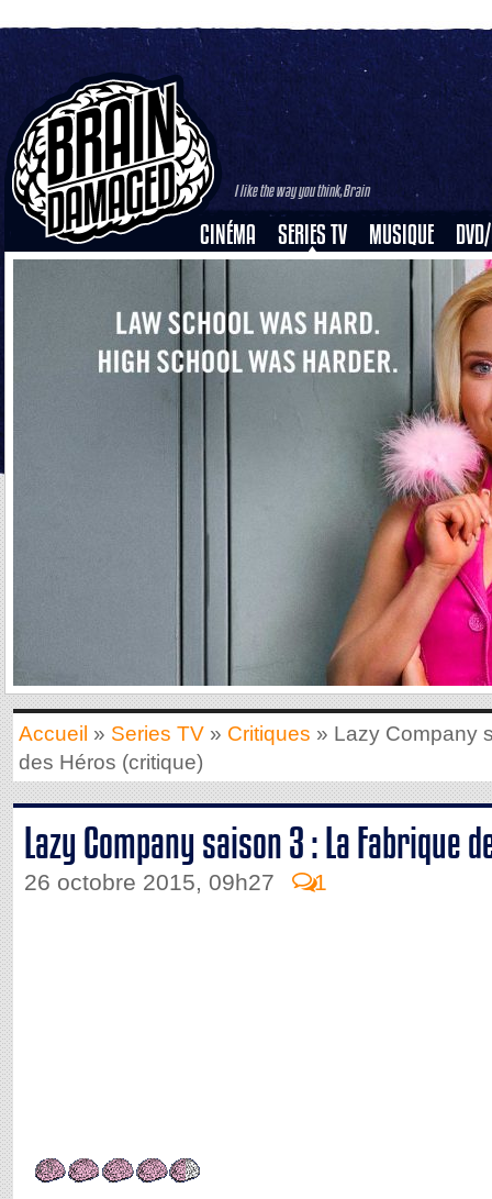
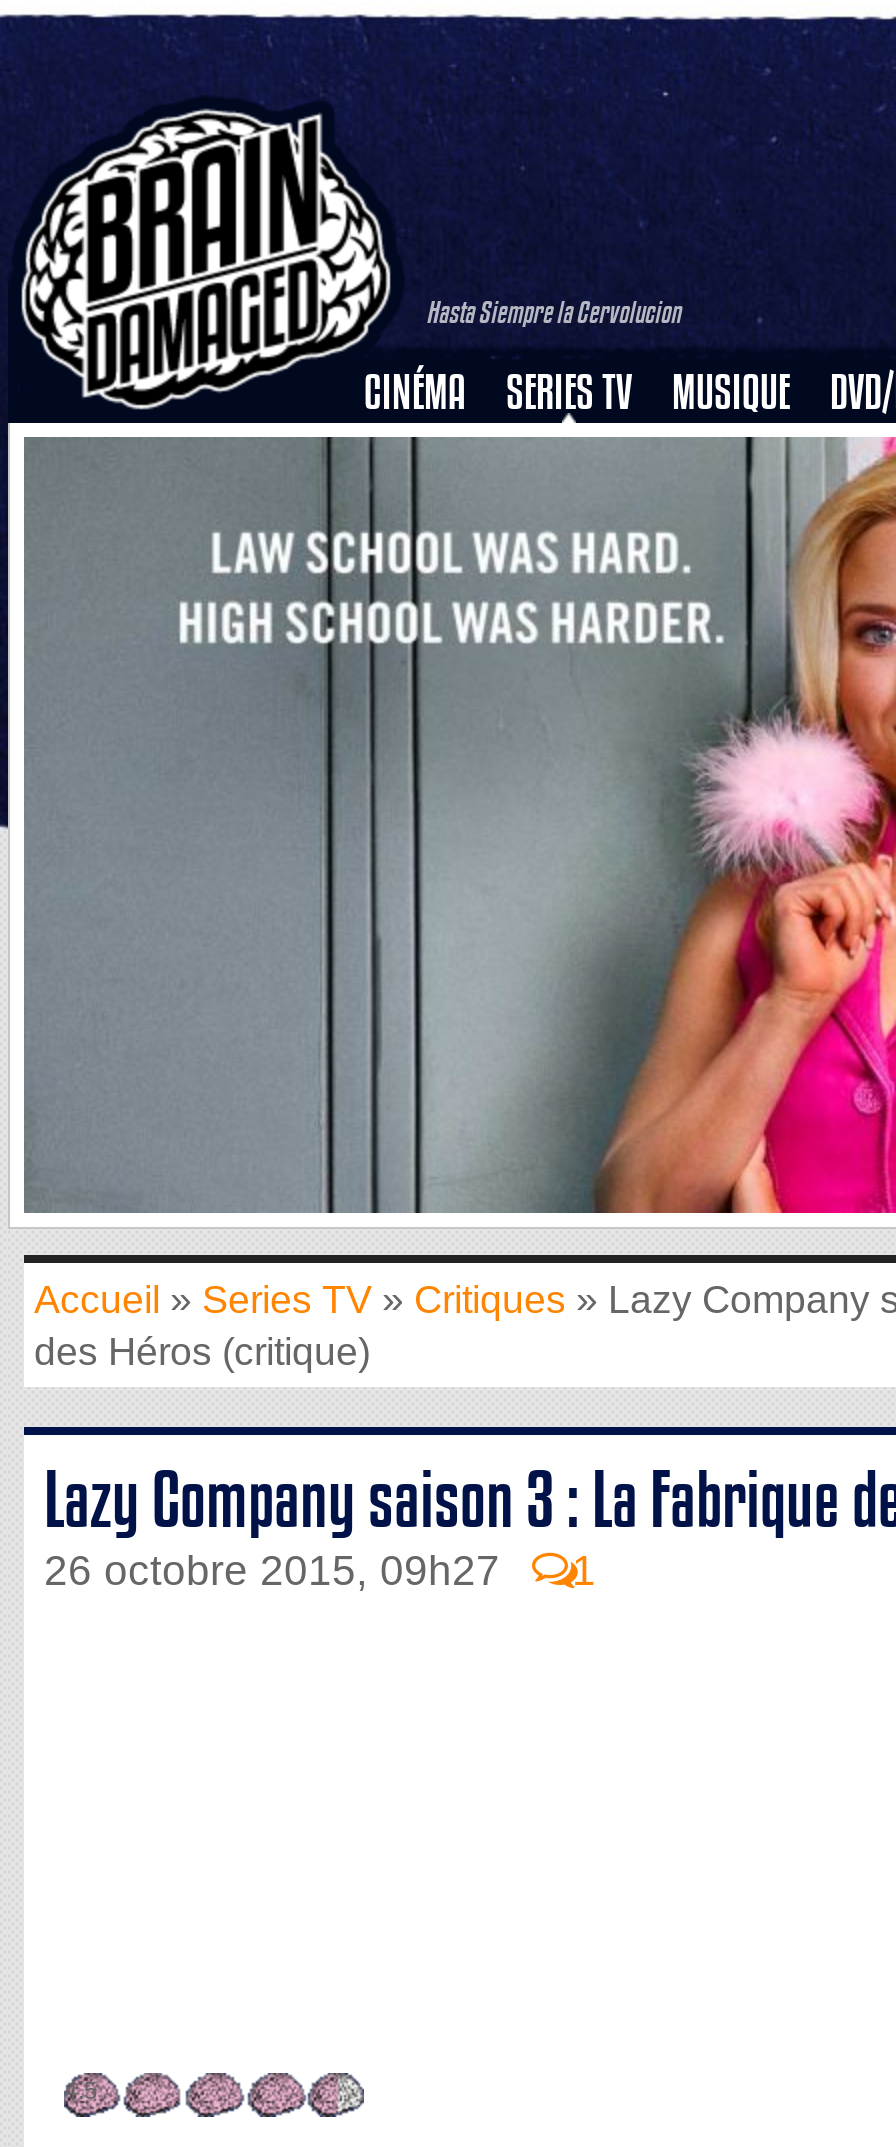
[234,181,369,200] I like the way you think,Brain -> [426,295,680,329] Hasta Siempre la Cervolucion

